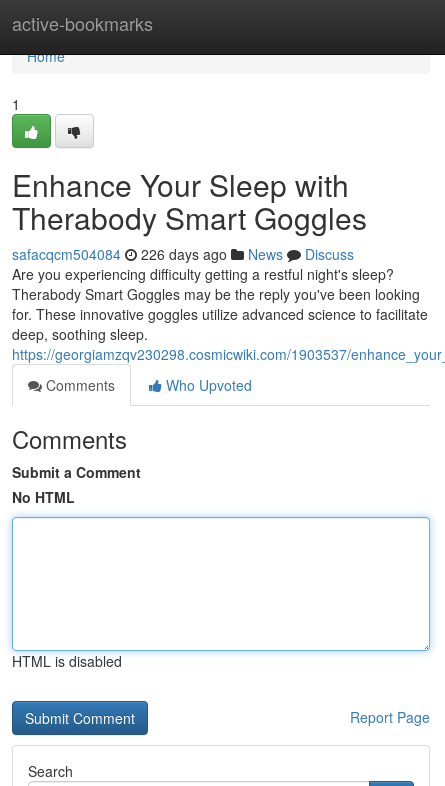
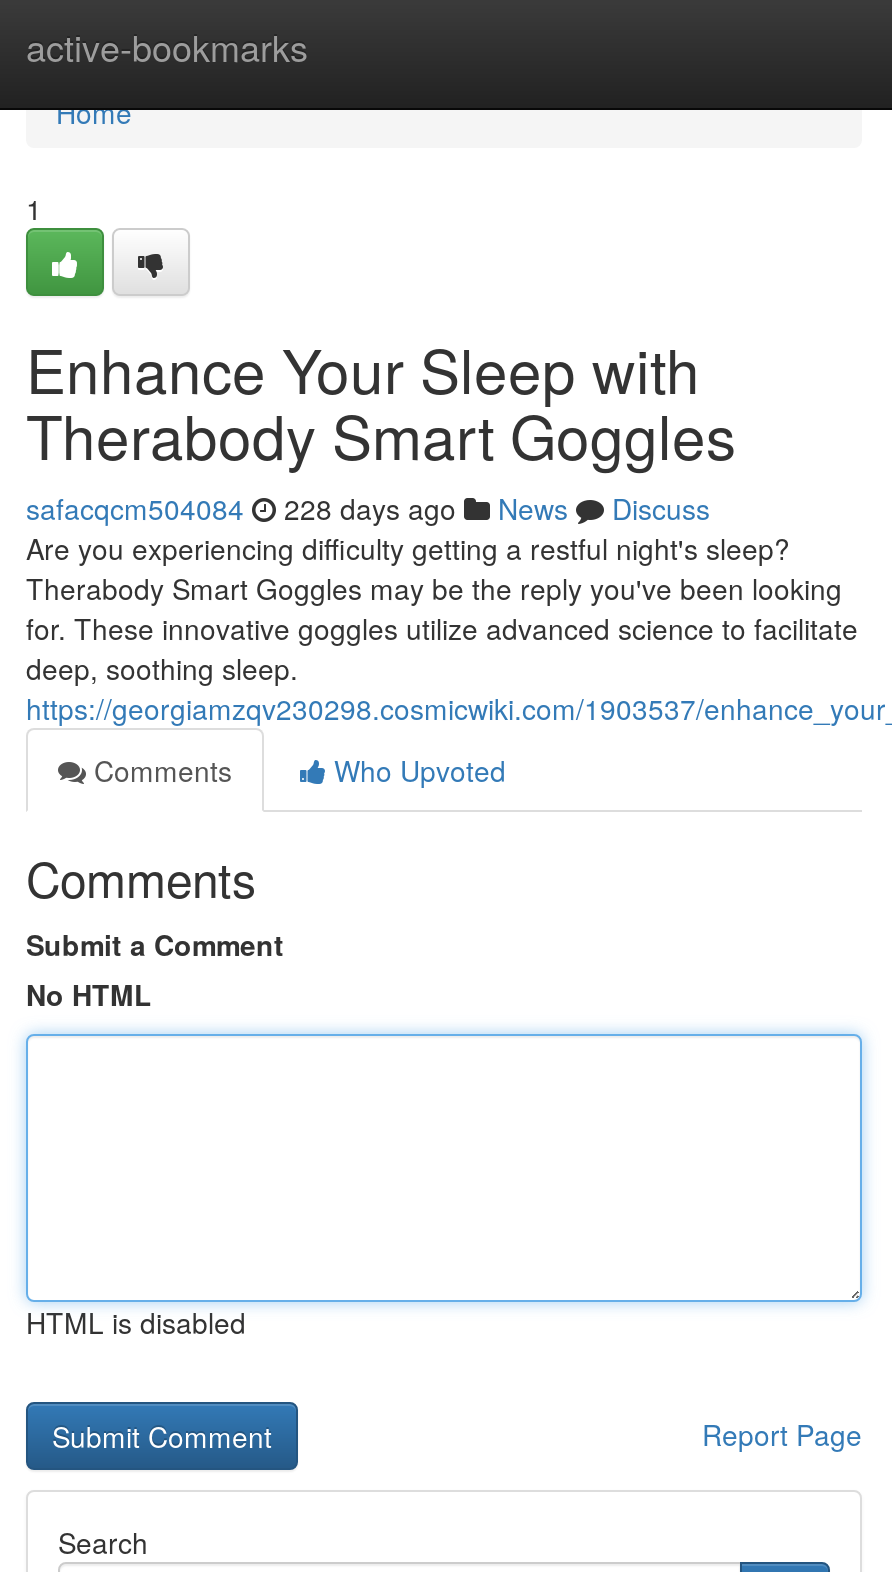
[12,244,354,264] safacqcm504084 226 days ago News Discuss -> [26,488,710,528] safacqcm504084 228 days ago News Discuss

